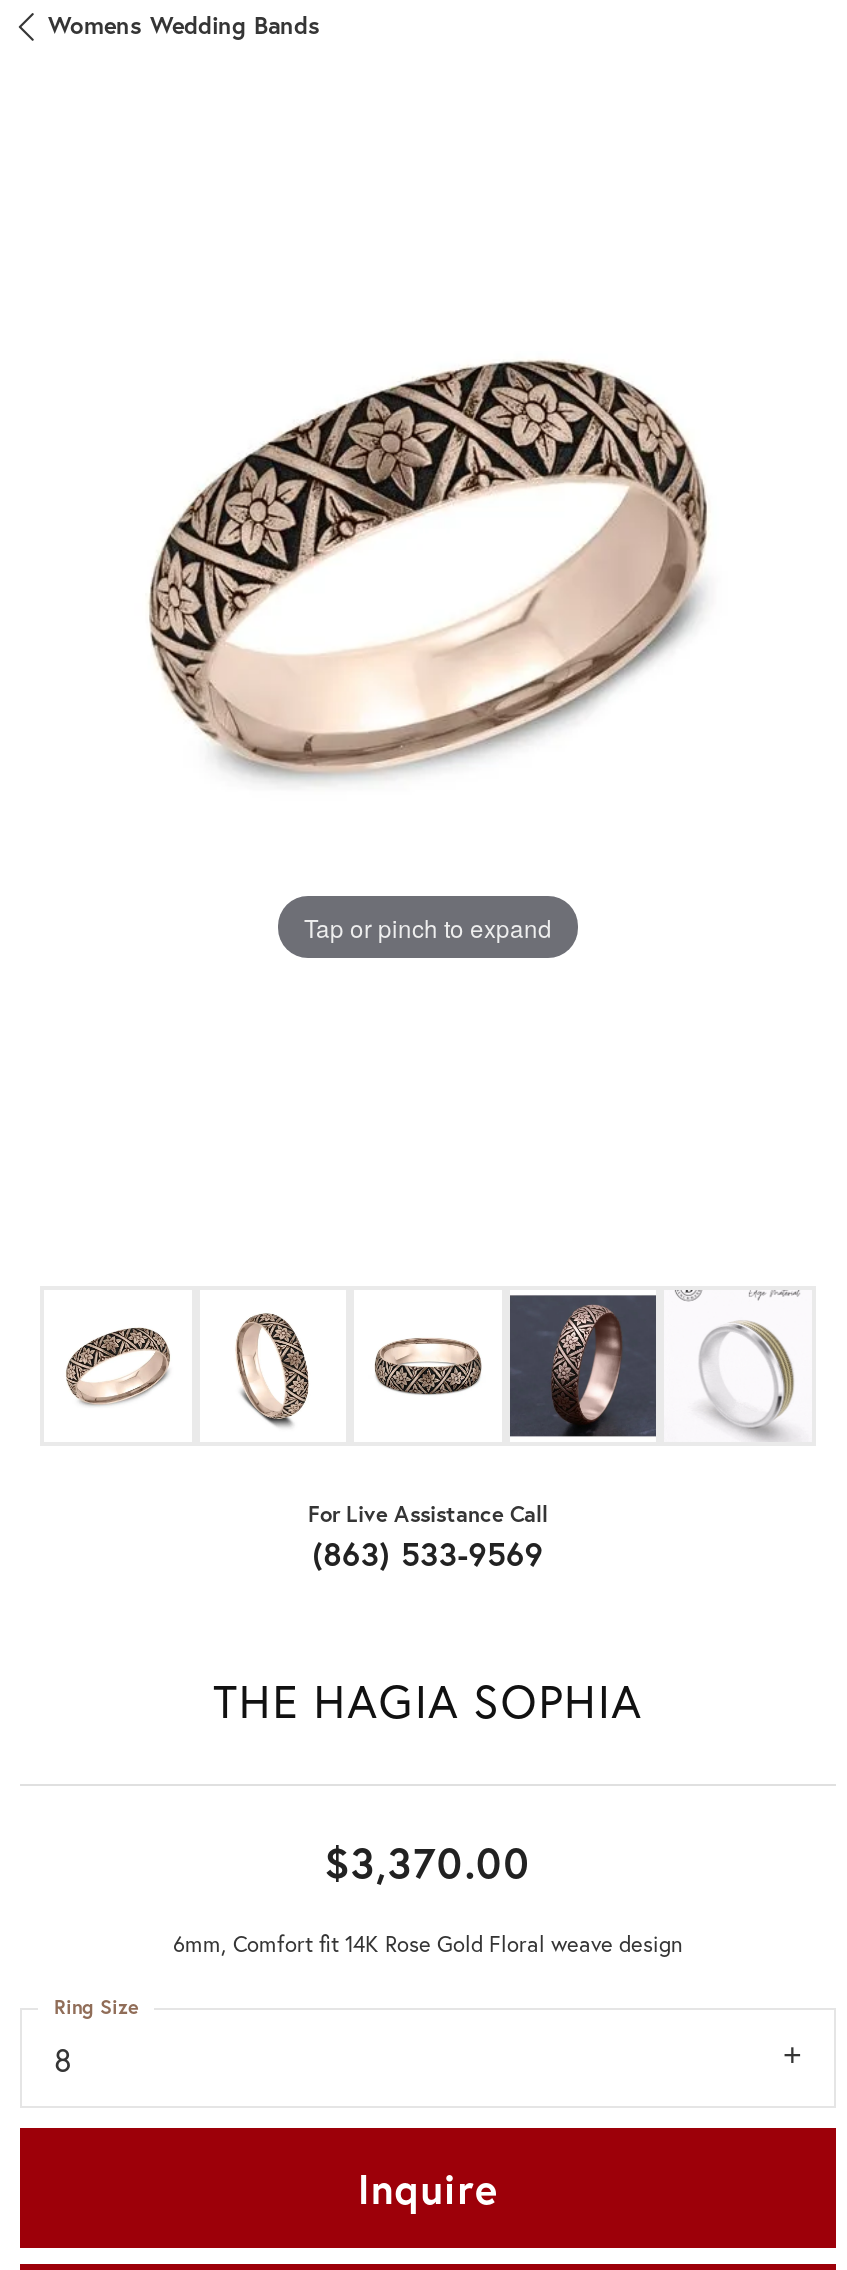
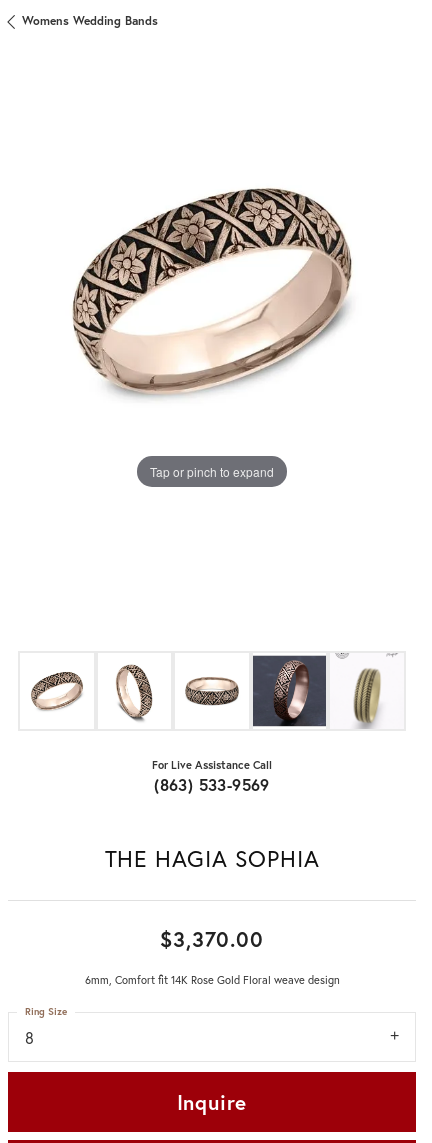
[700,1326,796,1440] [image] -> [349,670,395,729] [image]

